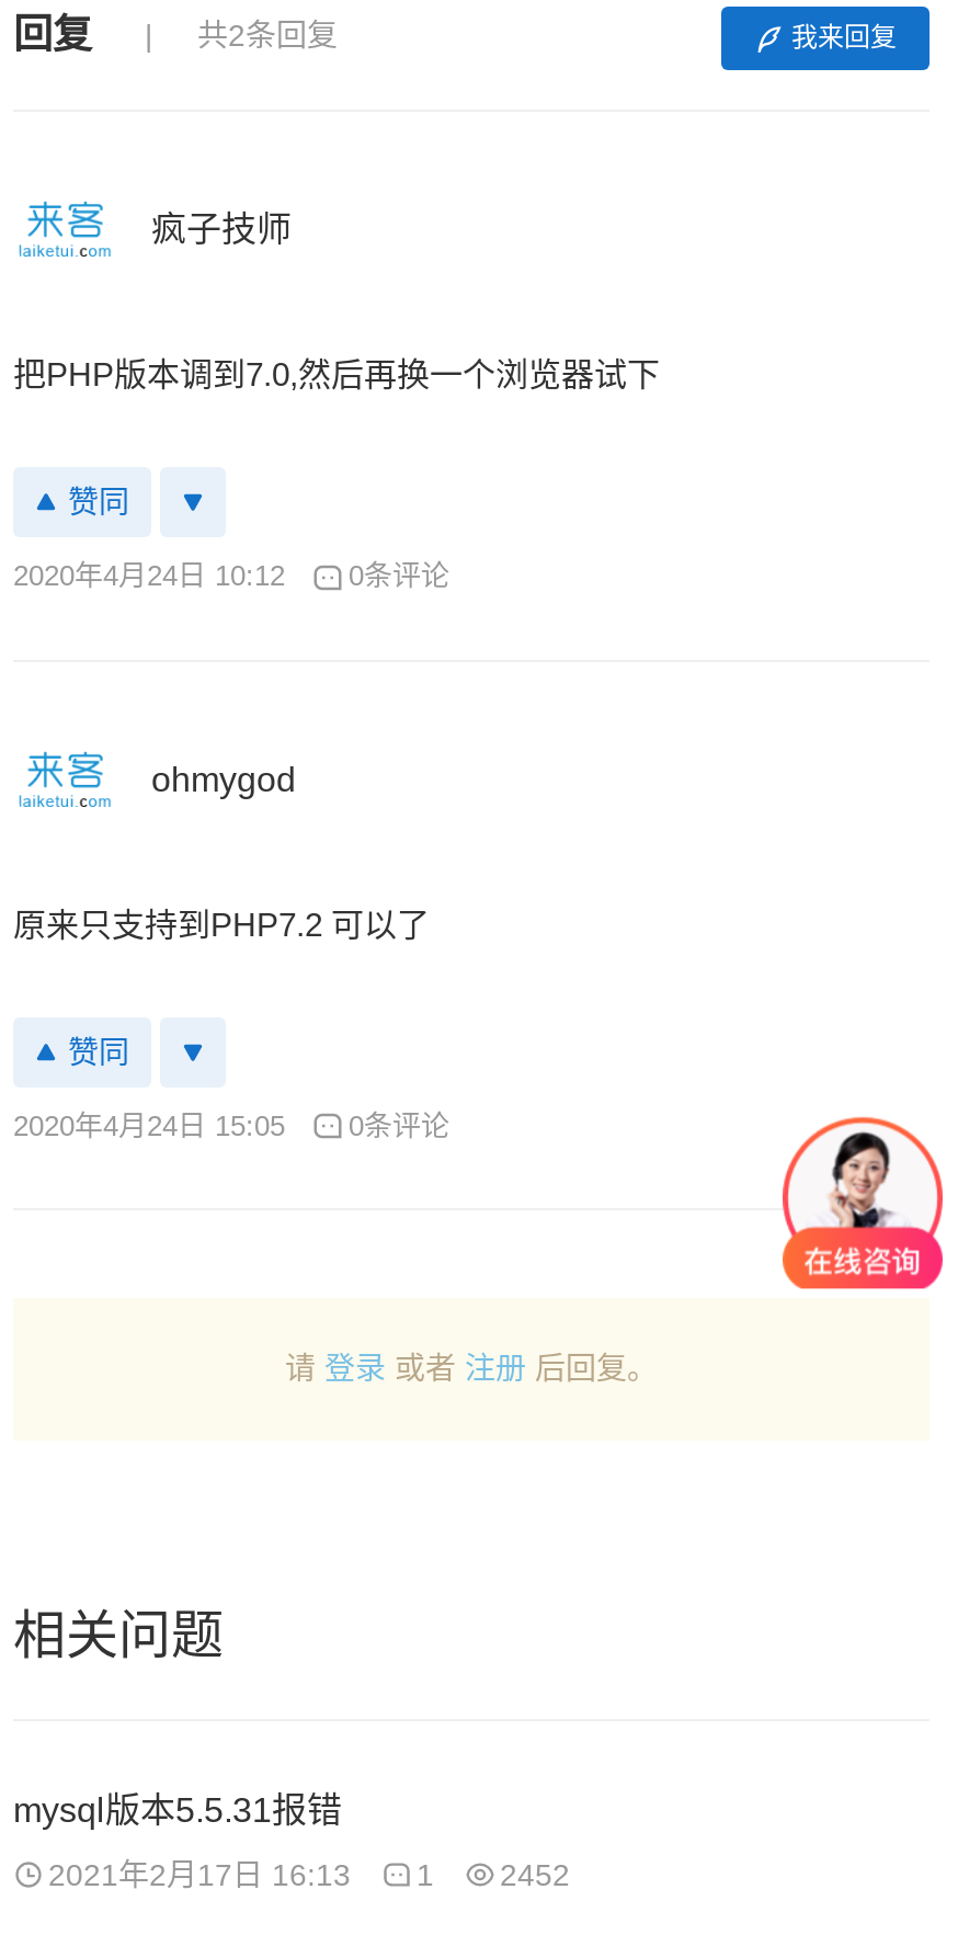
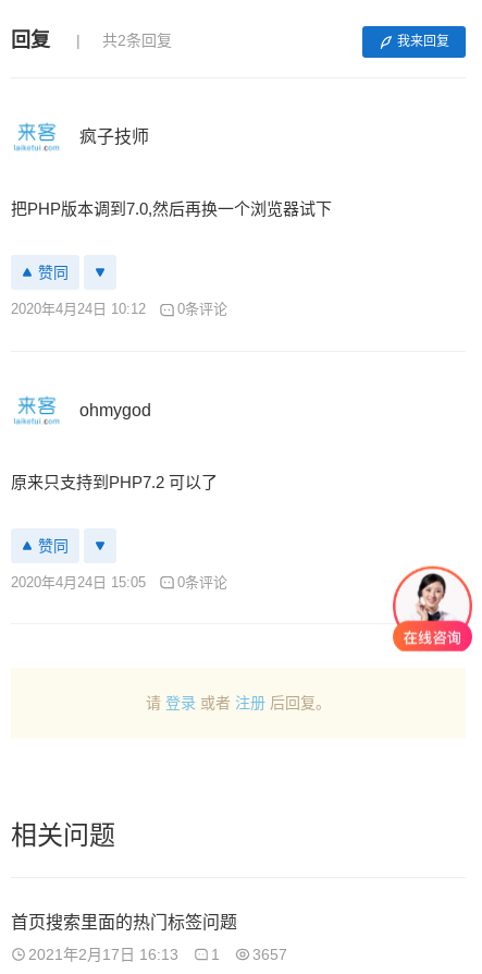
[780,1092,945,1291] [image] -> [392,564,473,663] [image]
[13,1791,342,1829] mysql版本5.5.31报错 -> [11,913,237,932] 首页搜索里面的热门标签问题
[48,1857,570,1892] 2021年2月17日 16:13 1 2452 -> [28,946,287,963] 2021年2月17日 16:13 1 3657

